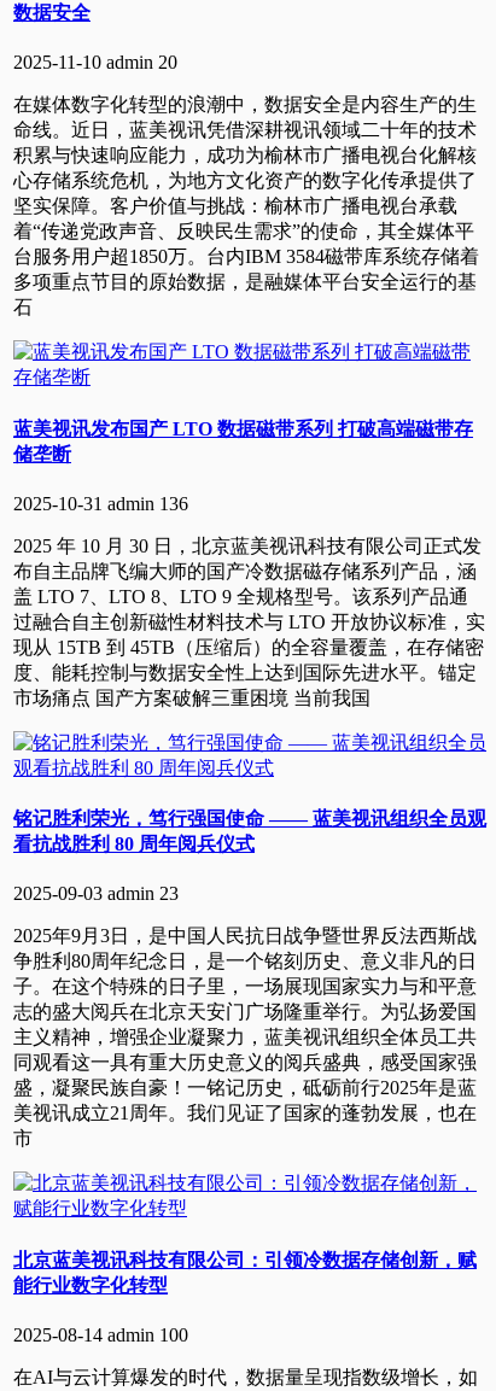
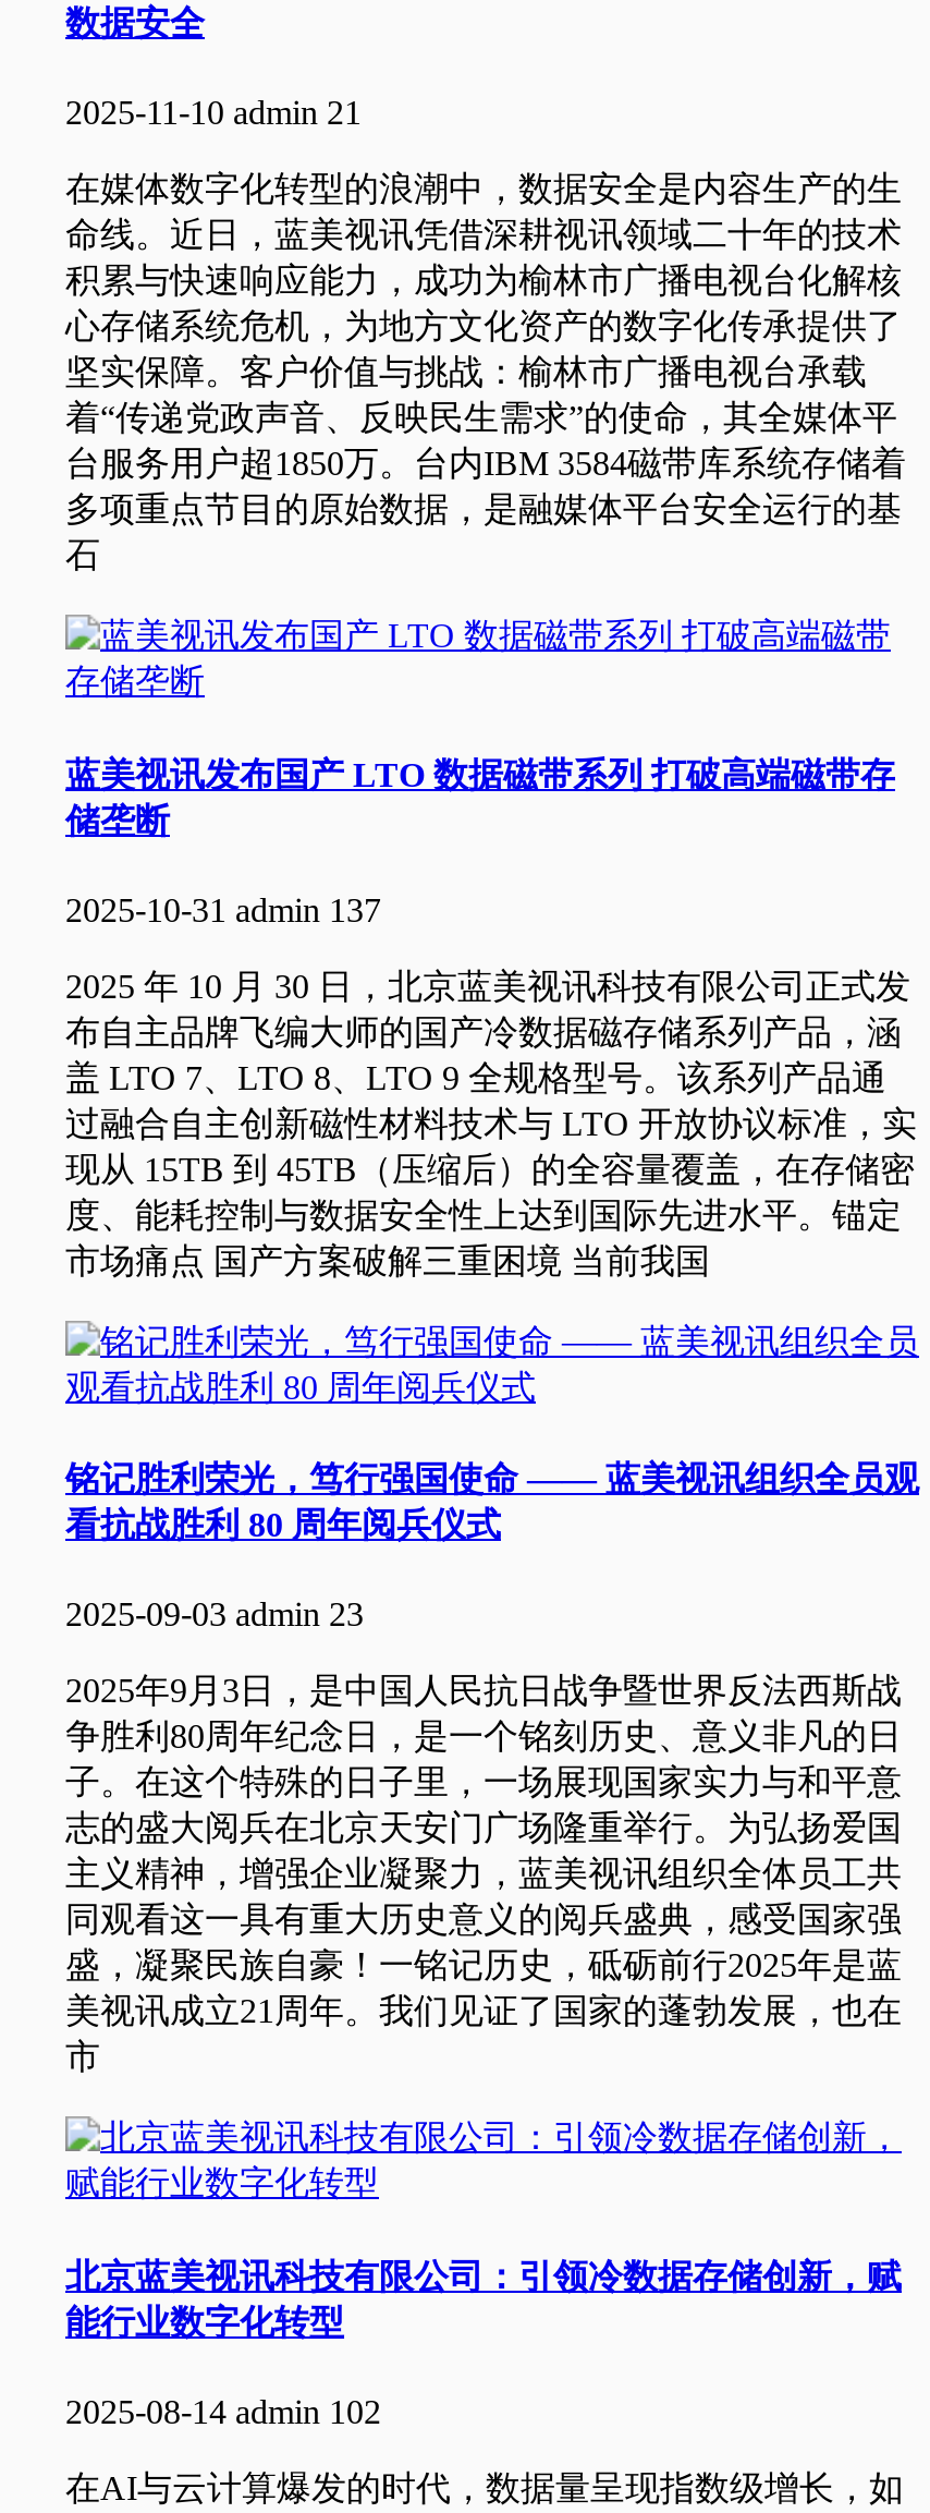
[13,52,177,73] 2025-11-10 admin 20 -> [65,94,362,131] 2025-11-10 admin 21
[13,493,188,514] 2025-10-31 admin 136 -> [65,891,381,928] 2025-10-31 admin 137
[13,1325,188,1345] 2025-08-14 admin 100 -> [65,2393,381,2430] 2025-08-14 admin 102

